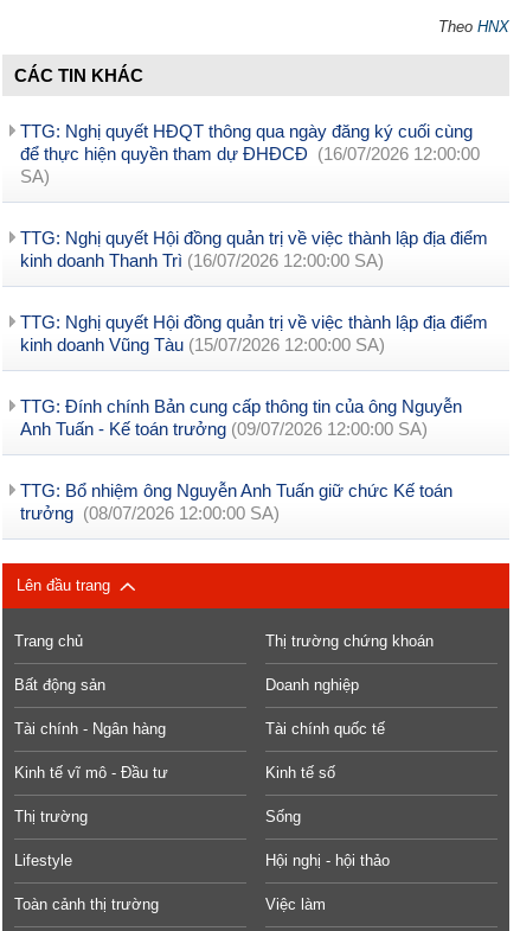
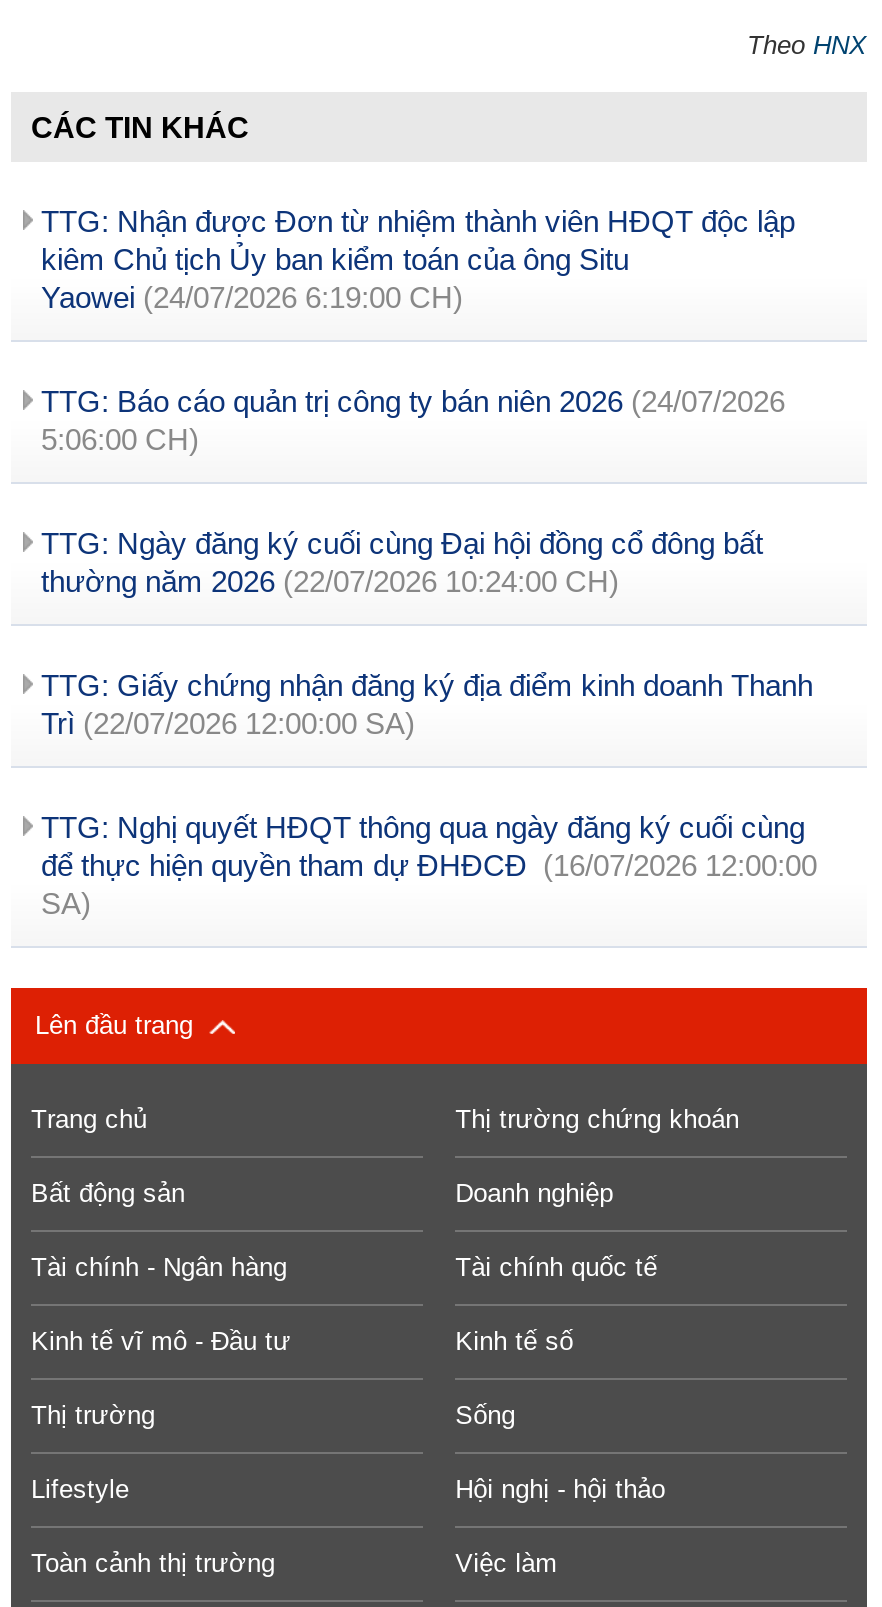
none -> [41,204,813,740] TTG: Nhận được Đơn từ nhiệm thành viên HĐQT độc lập | kiêm Chủ tịch Ủy ban kiểm toán của ông Situ | Yaowei (24/07/2026 6:19:00 CH) | TTG: Báo cáo quản trị công ty bán niên 2026 (24/07/2026 | 5:06:00 CH) | TTG: Ngày đăng ký cuối cùng Đại hội đồng cổ đông bất | thường năm 2026 (22/07/2026 10:24:00 CH) | TTG: Giấy chứng nhận đăng ký địa điểm kinh doanh Thanh | Trì (22/07/2026 12:00:00 SA)
moved [20,121,480,186] -> [41,810,817,920]: TTG: Nghị quyết HĐQT thông qua ngày đăng ký cuối cùng | để thực hiện quyền tham dự ĐHĐCĐ (16/07/2026 12:00:00 | SA)
[20,228,488,523] TTG: Nghị quyết Hội đồng quản trị về việc thành lập địa điểm | kinh doanh Thanh Trì (16/07/2026 12:00:00 SA) | TTG: Nghị quyết Hội đồng quản trị về việc thành lập địa điểm | kinh doanh Vũng Tàu (15/07/2026 12:00:00 SA) | TTG: Đính chính Bản cung cấp thông tin của ông Nguyễn | Anh Tuấn - Kế toán trưởng (09/07/2026 12:00:00 SA) | TTG: Bổ nhiệm ông Nguyễn Anh Tuấn giữ chức Kế toán | trưởng (08/07/2026 12:00:00 SA) -> none

